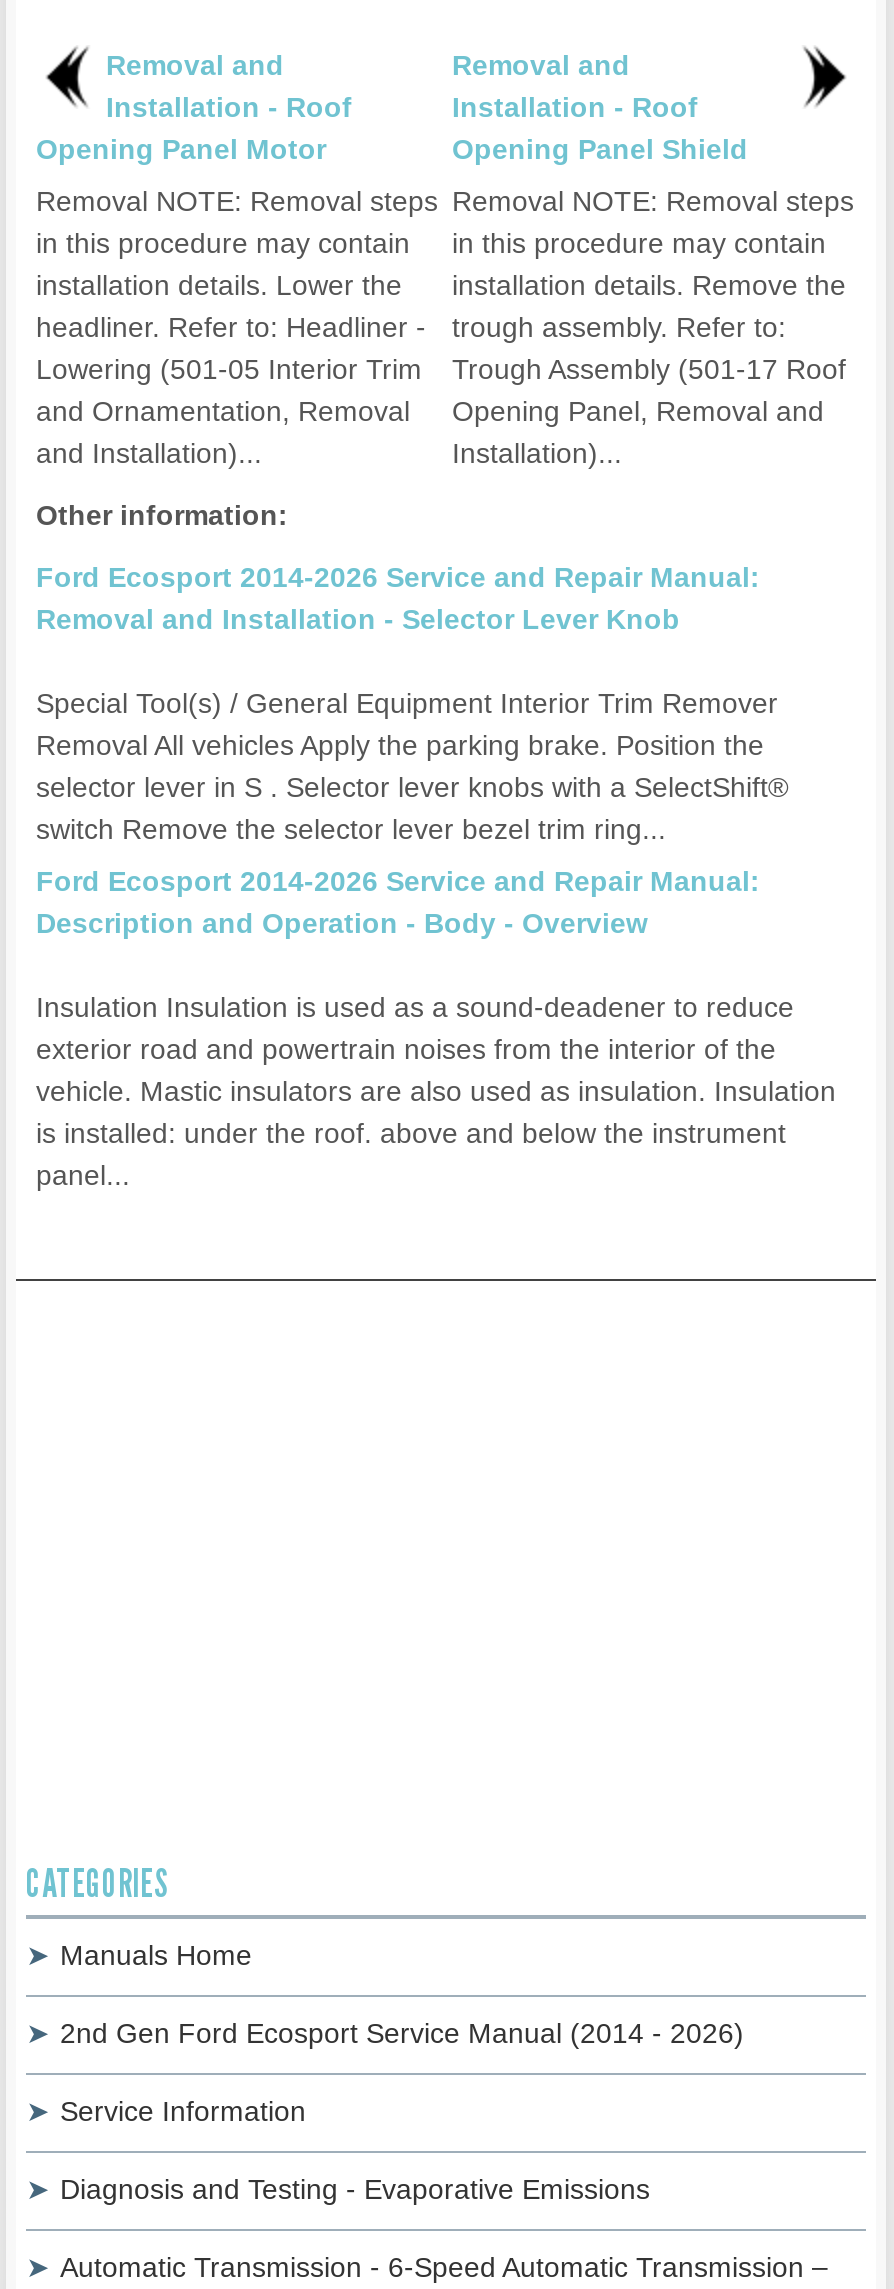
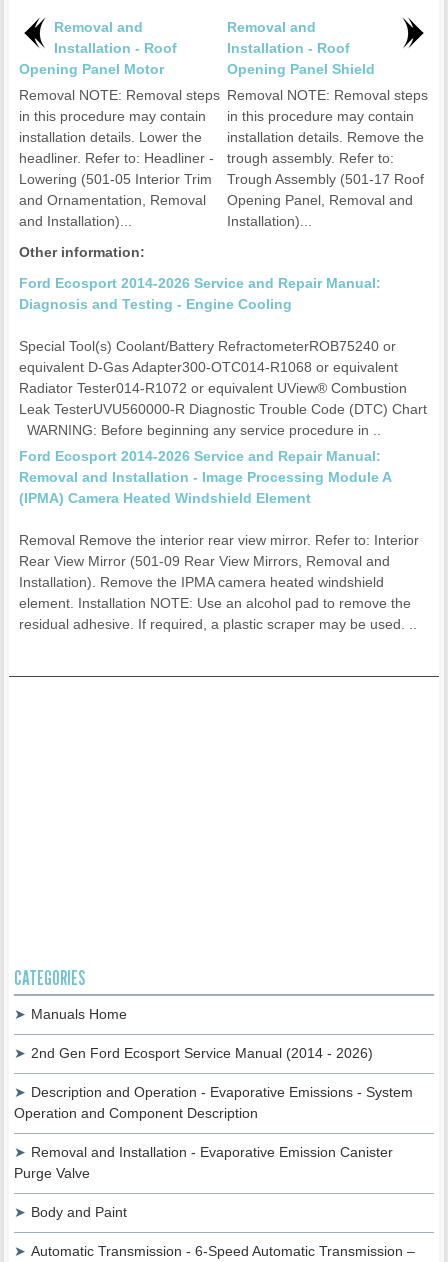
[36,603,680,635] Removal and Installation - Selector Lever Knob -> [19,296,292,312] Diagnosis and Testing - Engine Cooling
[36,687,788,845] Special Tool(s) / General Equipment Interior Trim Remover | Removal All vehicles Apply the parking brake. Position the | selector lever in S . Selector lever knobs with a SelectShift® | switch Remove the selector lever bezel trim ring... -> [19,338,427,438] Special Tool(s) Coolant/Battery RefractometerROB75240 or | equivalent D-Gas Adapter300-OTC014-R1068 or equivalent | Radiator Tester014-R1072 or equivalent UView® Combustion | Leak TesterUVU560000-R Diagnostic Trouble Code (DTC) Chart | WARNING: Before beginning any service procedure in ..
[36,907,648,939] Description and Operation - Body - Overview -> [19,469,391,506] Removal and Installation - Image Processing Module A | (IPMA) Camera Heated Windshield Element
[36,991,836,1191] Insulation Insulation is used as a sound-deadener to reduce | exterior road and powertrain noises from the interior of the | vehicle. Mastic insulators are also used as insulation. Insulation | is installed: under the roof. above and below the instrument | panel... -> [19,532,419,632] Removal Remove the interior rear view mirror. Refer to: Interior | Rear View Mirror (501-09 Rear View Mirrors, Removal and | Installation). Remove the IPMA camera heated windshield | element. Installation NOTE: Use an alcohol pad to remove the | residual adhesive. If required, a plastic scraper may be used. ..
[60,2095,650,2205] Service Information | Diagnosis and Testing - Evaporative Emissions -> [14,1084,413,1220] Description and Operation - Evaporative Emissions - System | Operation and Component Description | Removal and Installation - Evaporative Emission Canister | Purge Valve | Body and Paint

